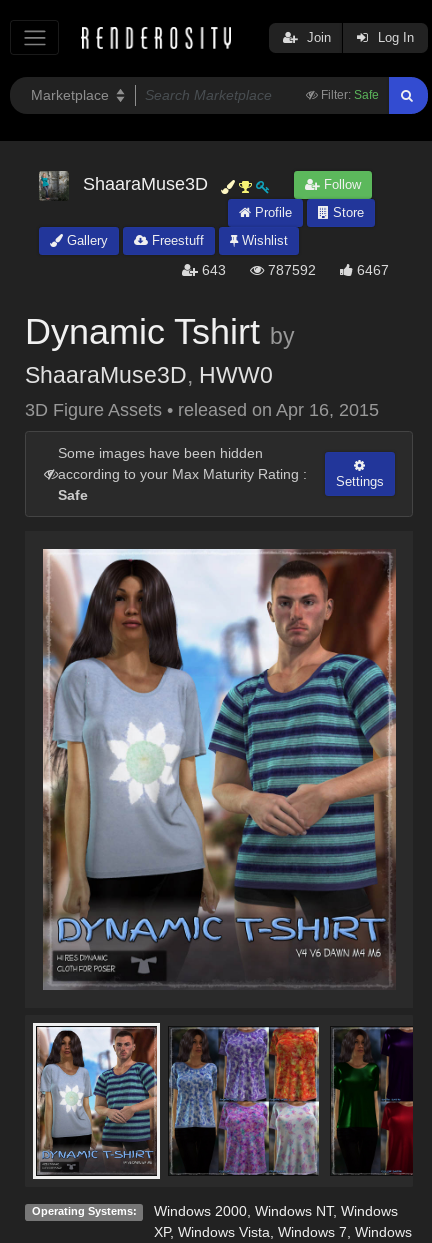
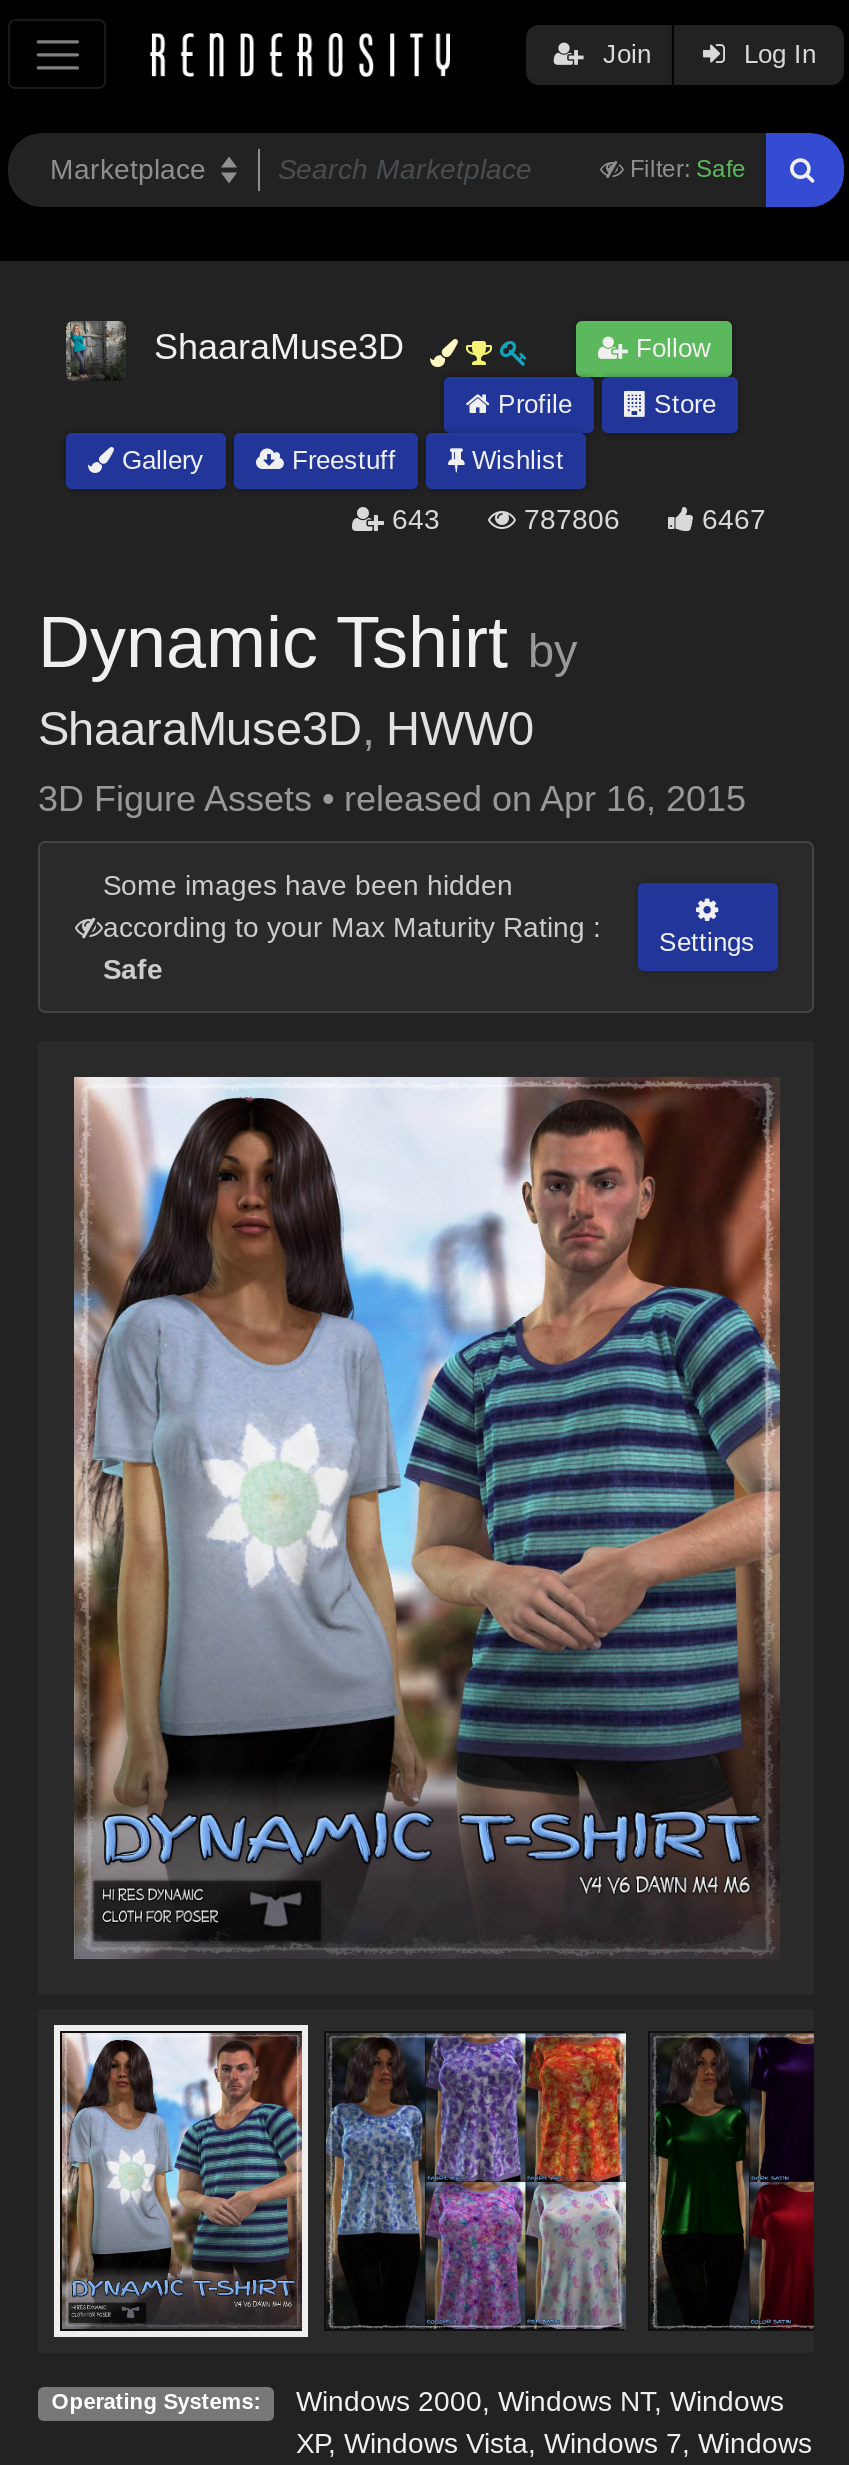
[264,262,316,278] 787592 -> [516,503,620,535] 787806

